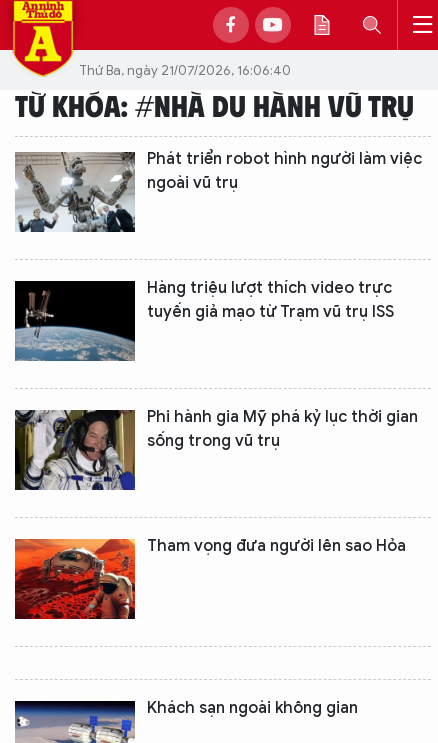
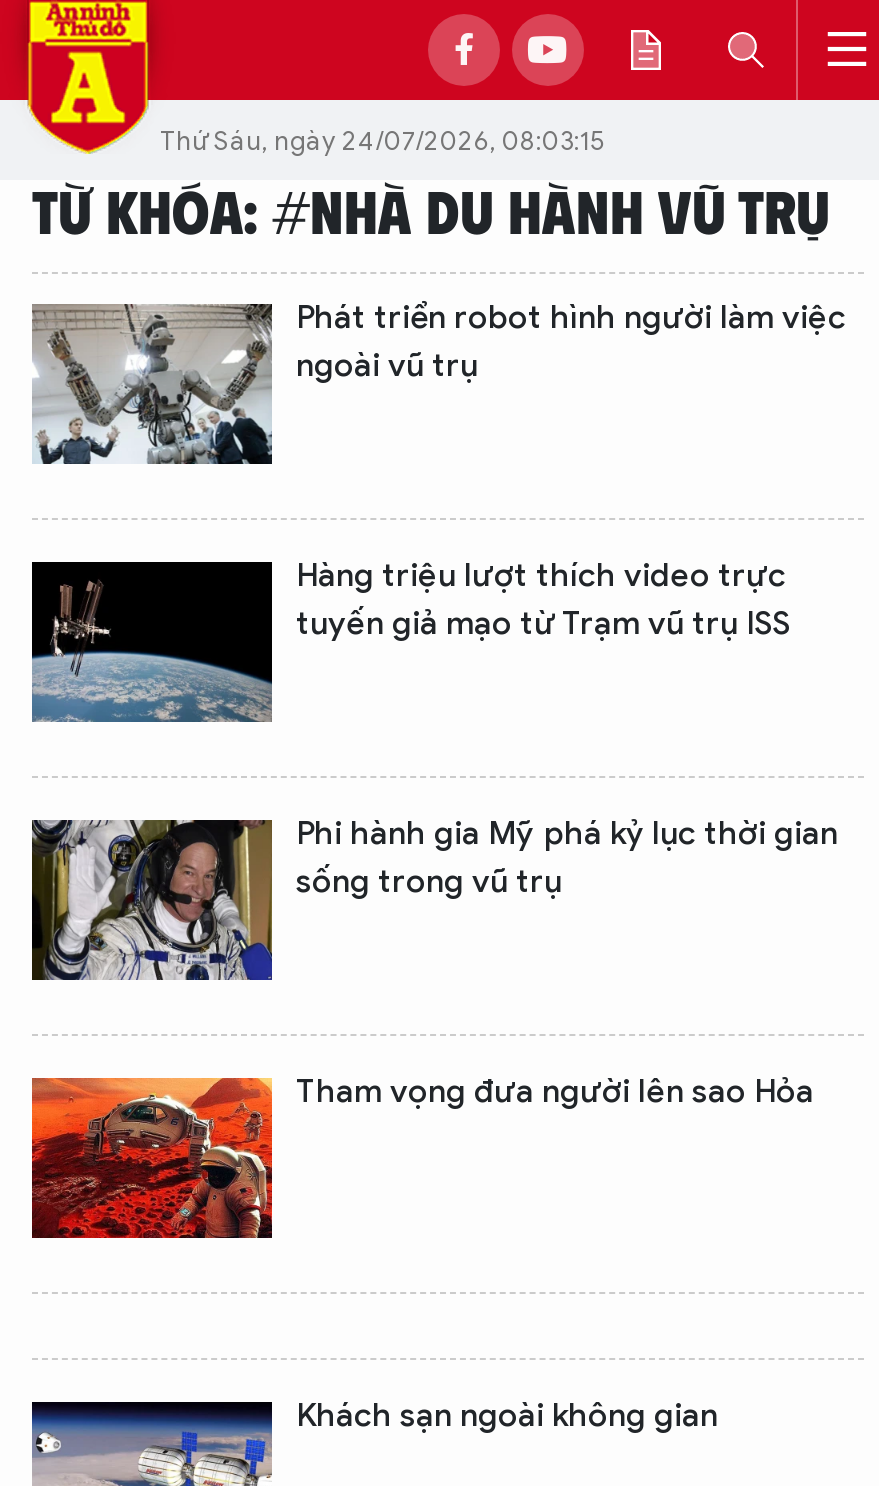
[79,61,291,78] Thứ Ba, ngày 21/07/2026, 16:06:40 -> [160,123,606,157] Thứ Sáu, ngày 24/07/2026, 08:03:15

